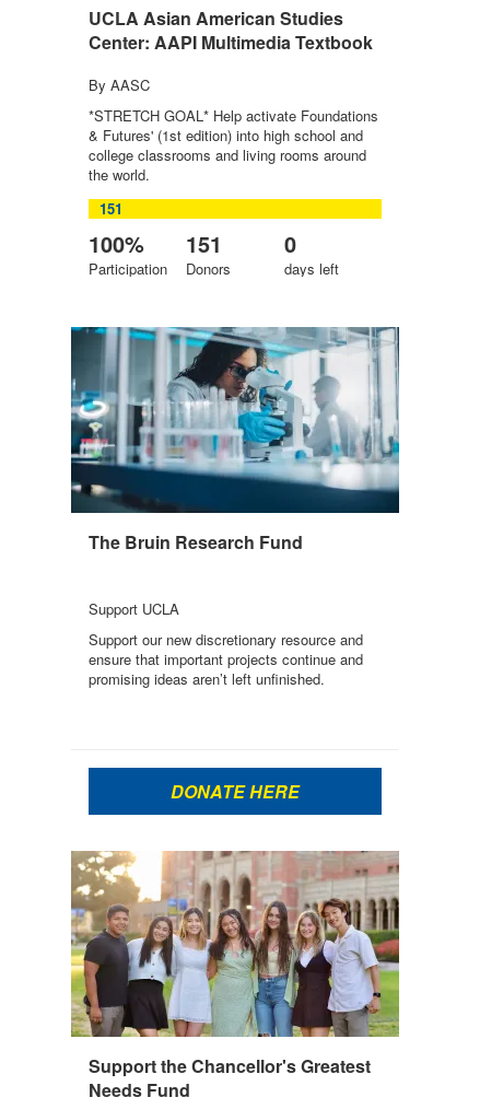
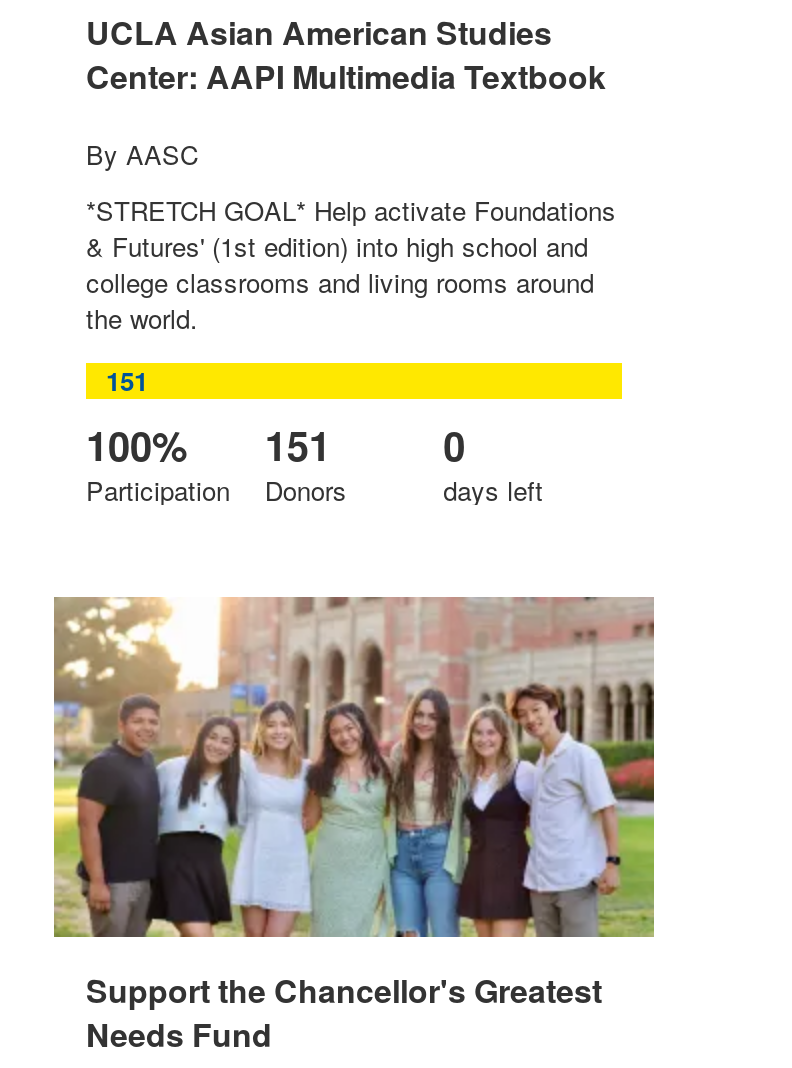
[70,326,400,689] [image] | The Bruin Research Fund | Support UCLA | Support our new discretionary resource and | ensure that important projects continue and | promising ideas aren’t left unfinished. -> none
[171,779,300,804] DONATE HERE -> none

